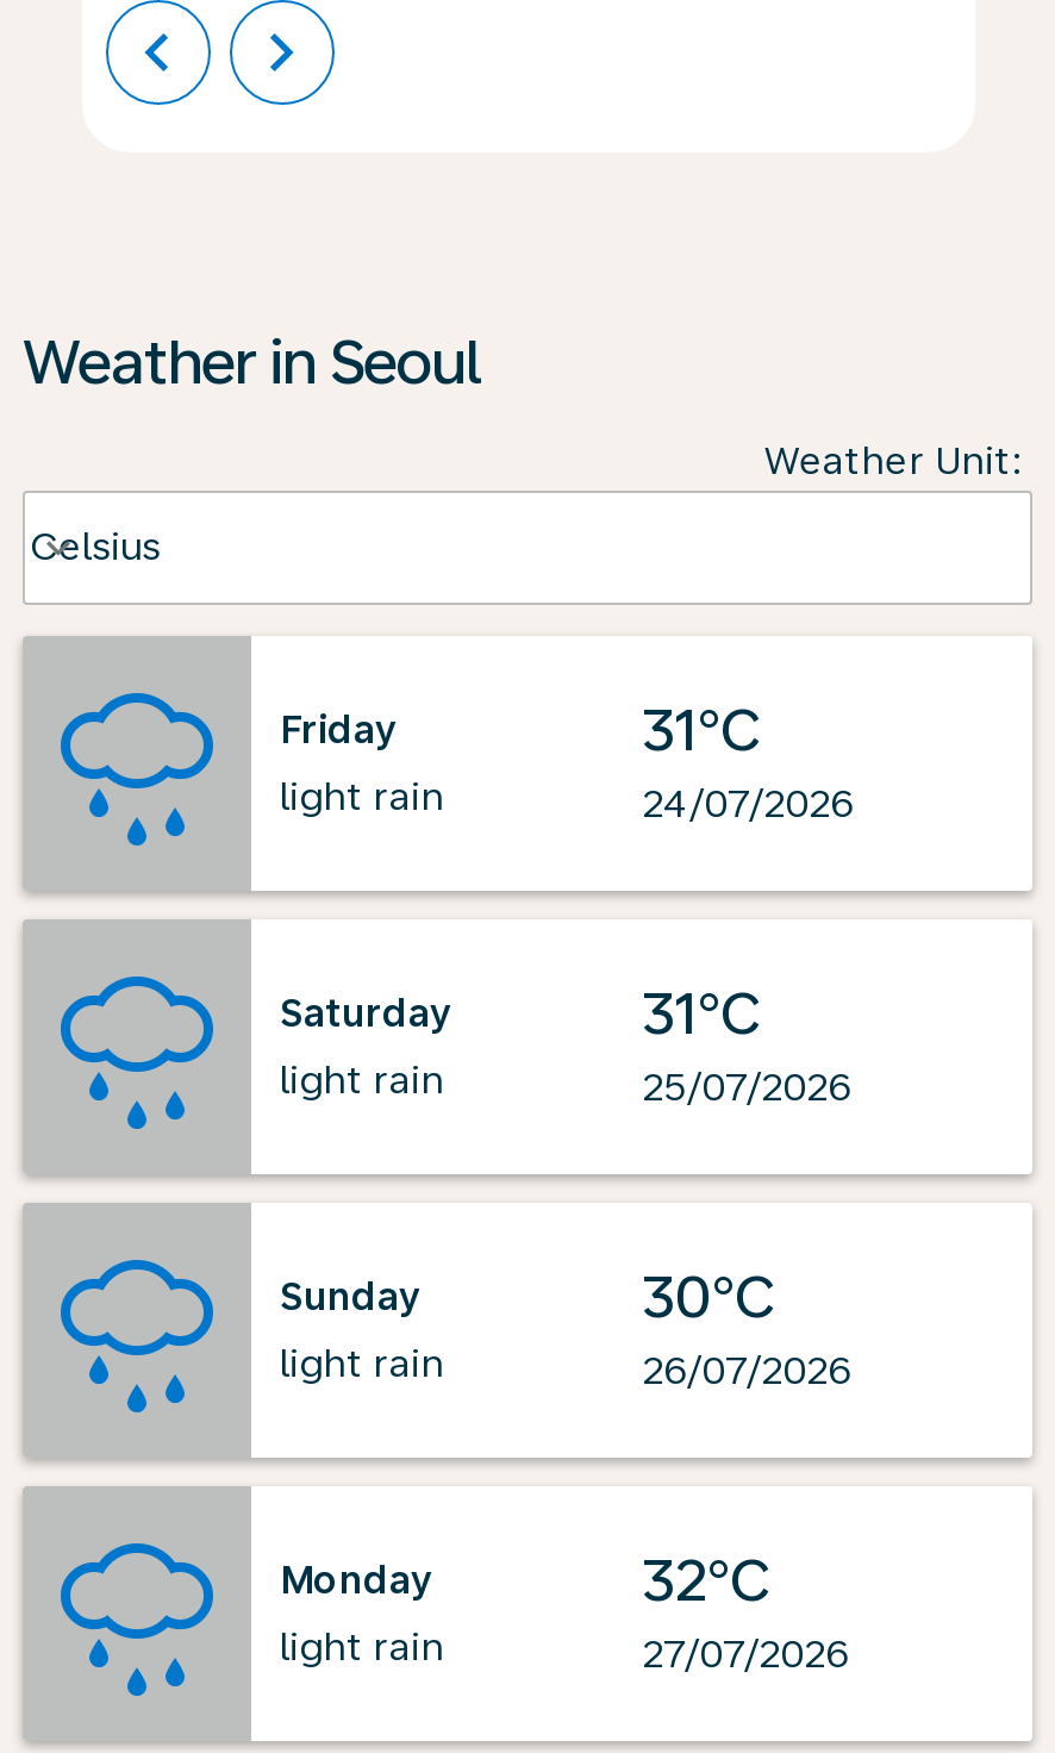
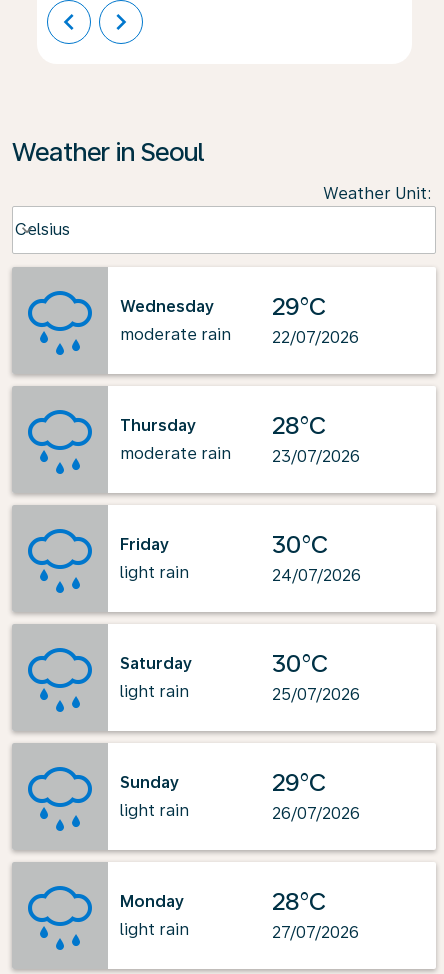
none -> [120,296,231,343] Wednesday | moderate rain
none -> [120,415,231,462] Thursday | moderate rain
none -> [272,292,359,347] 29°C | 22/07/2026
none -> [272,411,360,466] 28°C | 23/07/2026
[642,695,761,765] 31°C -> [272,530,328,559] 30°C
[642,979,761,1048] 31°C -> [272,649,328,678] 30°C
[642,1262,775,1331] 30°C -> [272,768,326,797] 29°C
[642,1546,770,1615] 32°C -> [272,887,326,916] 28°C

